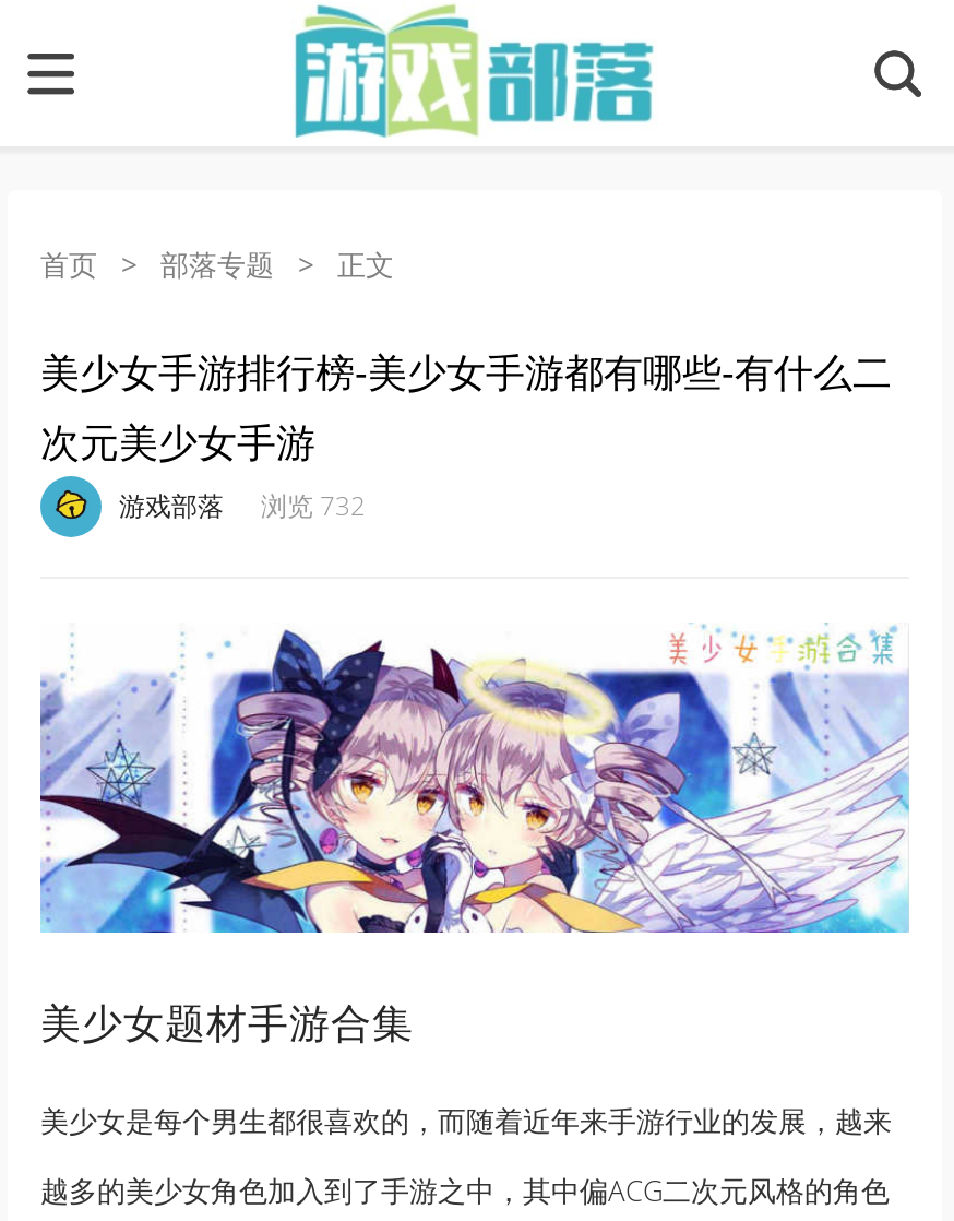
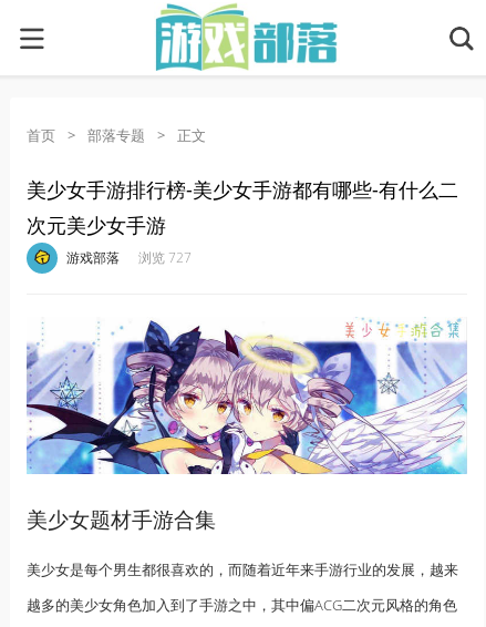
[119,485,412,524] 游戏部落 · 浏览 732 · · · -> [66,247,215,267] 游戏部落 · 浏览 727 · · ·

